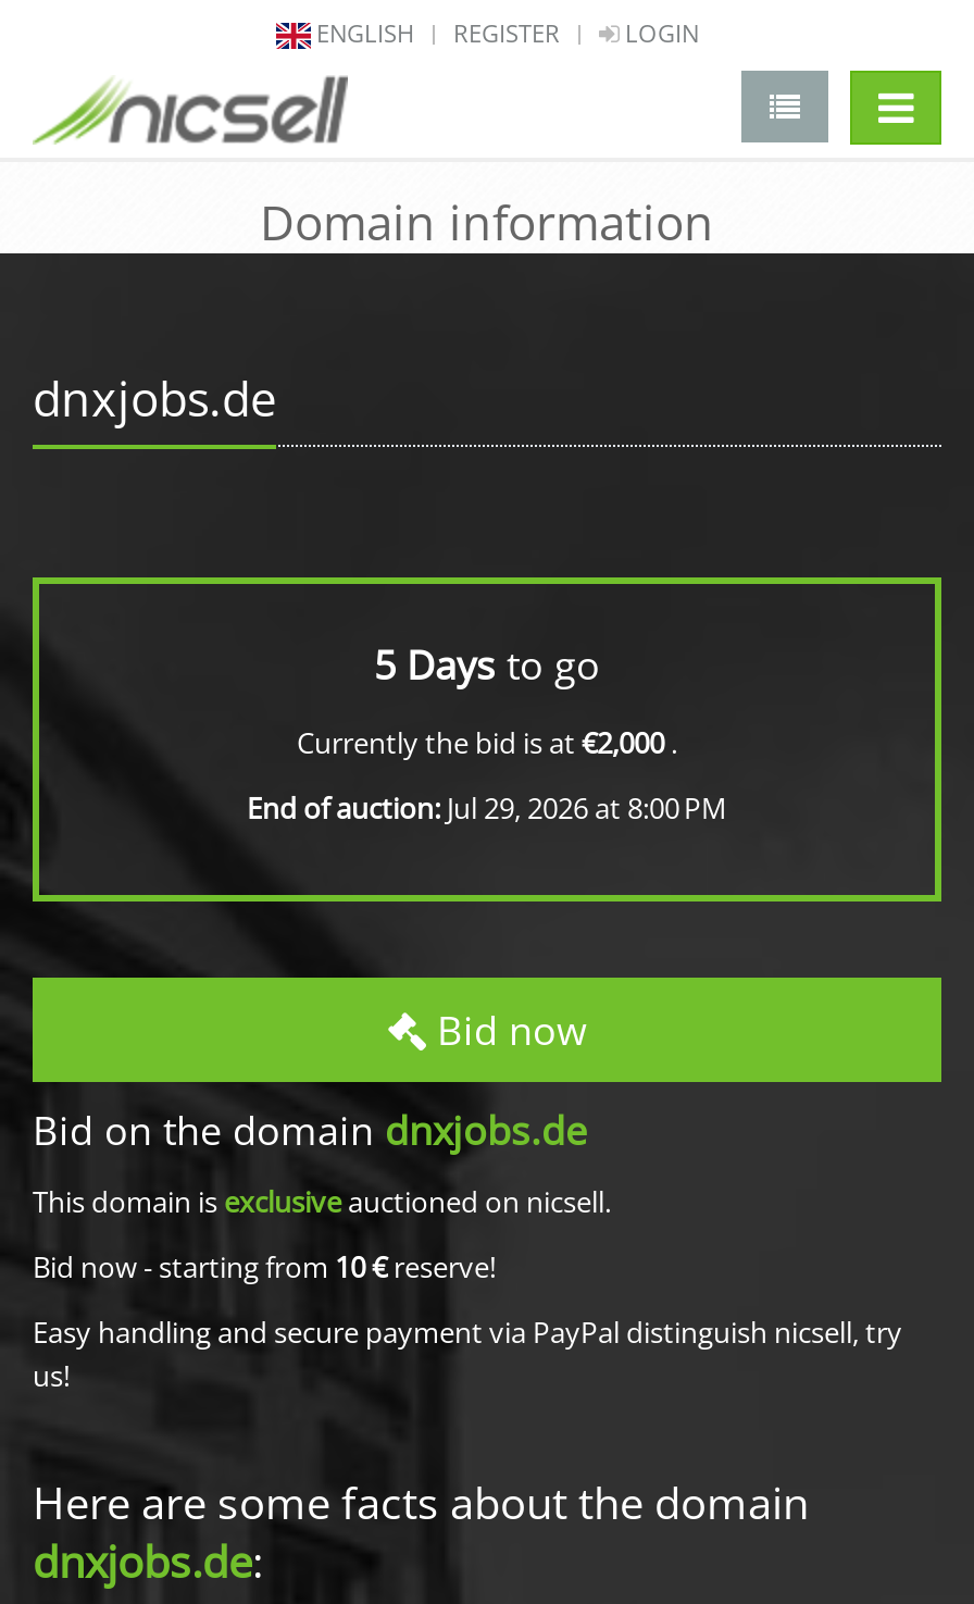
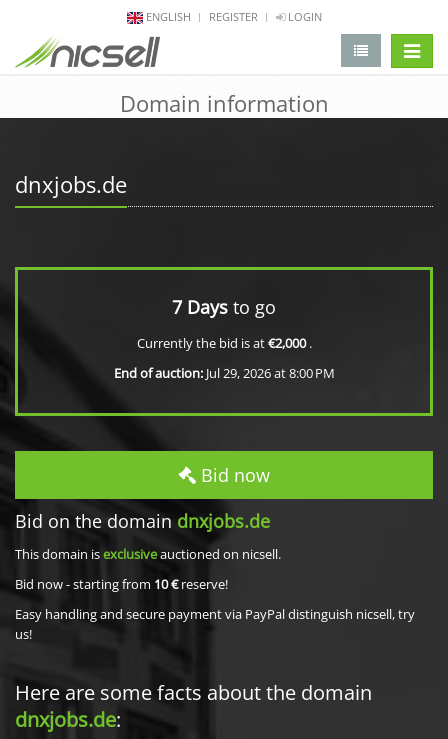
[374,638,600,691] 5 Days to go -> [172,295,276,319] 7 Days to go

